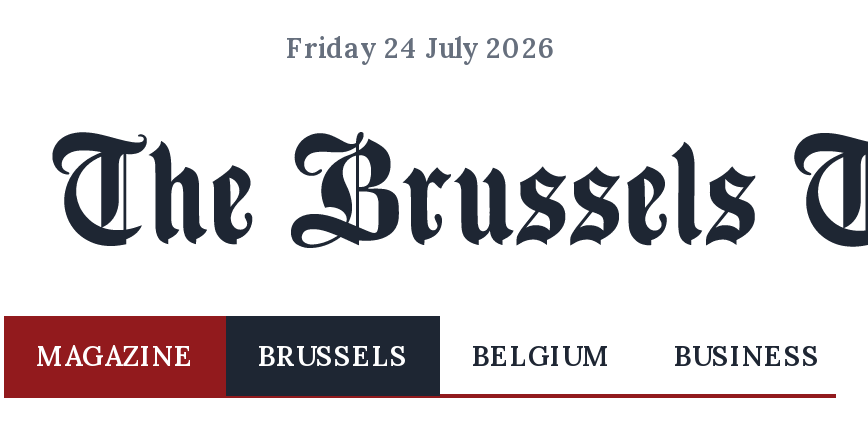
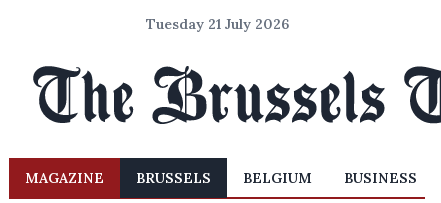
[286,30,554,66] Friday 24 July 2026 -> [145,15,288,33] Tuesday 21 July 2026

